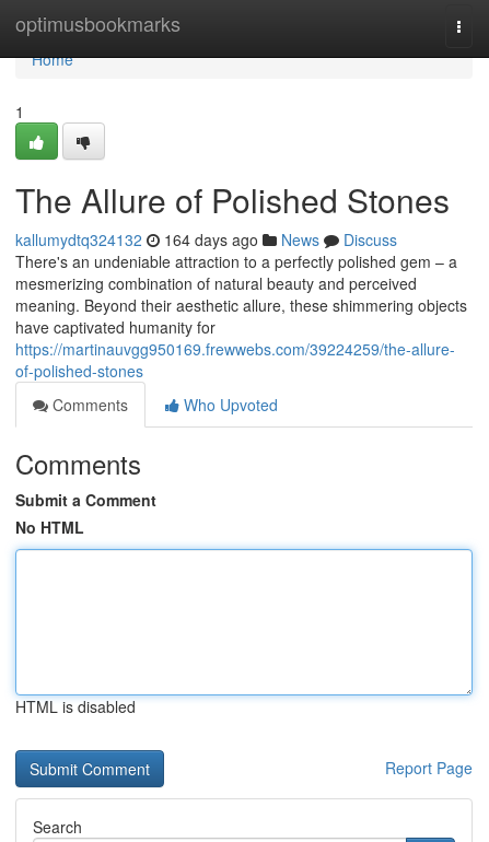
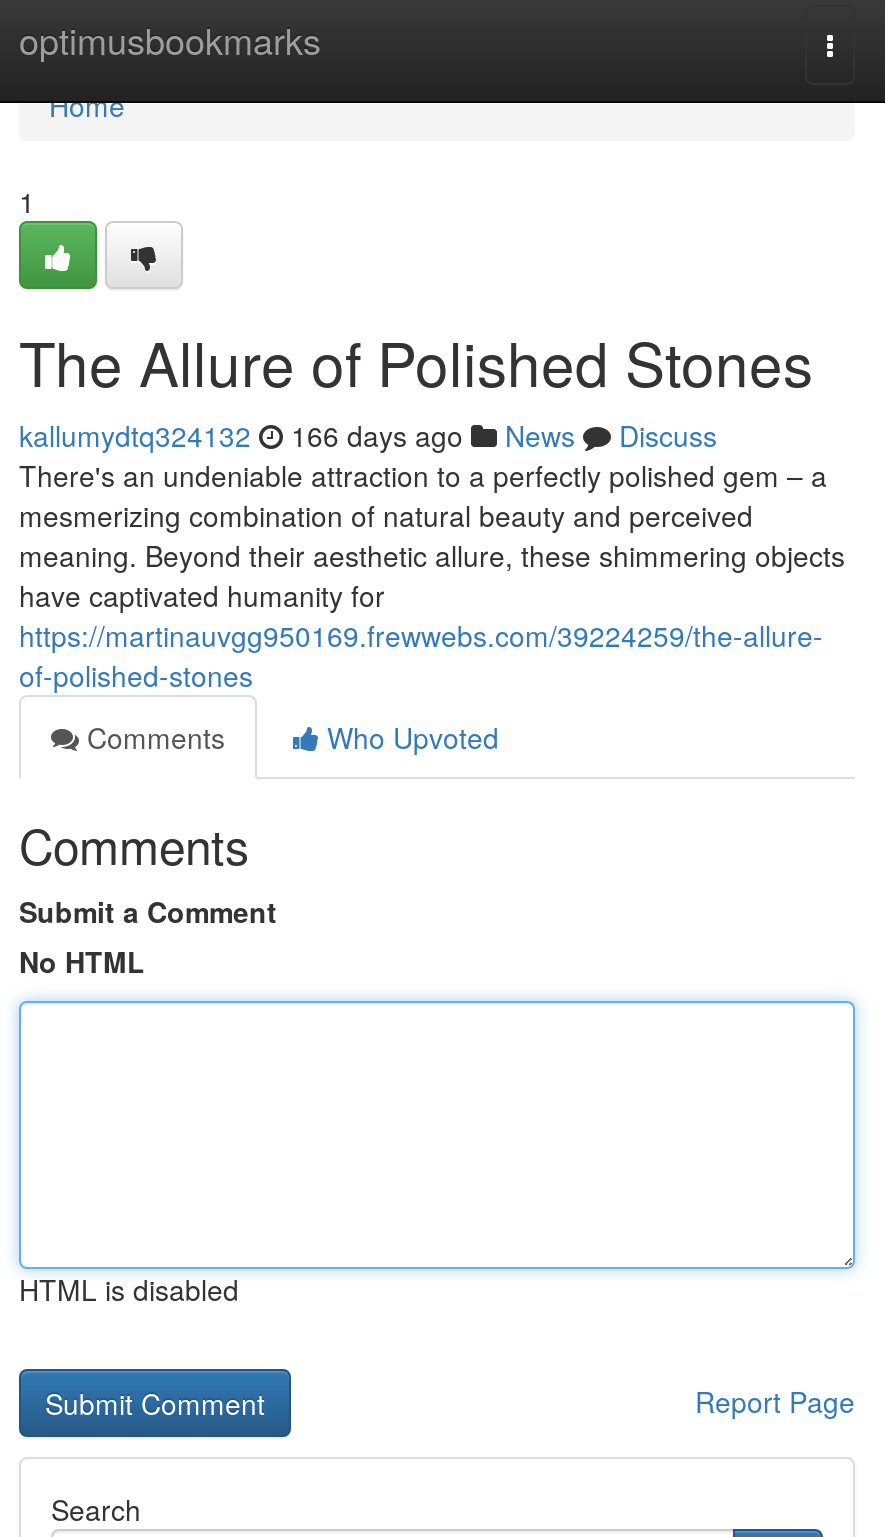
[15,229,397,250] kallumydtq324132 164 days ago News Discuss -> [19,415,717,455] kallumydtq324132 166 days ago News Discuss

